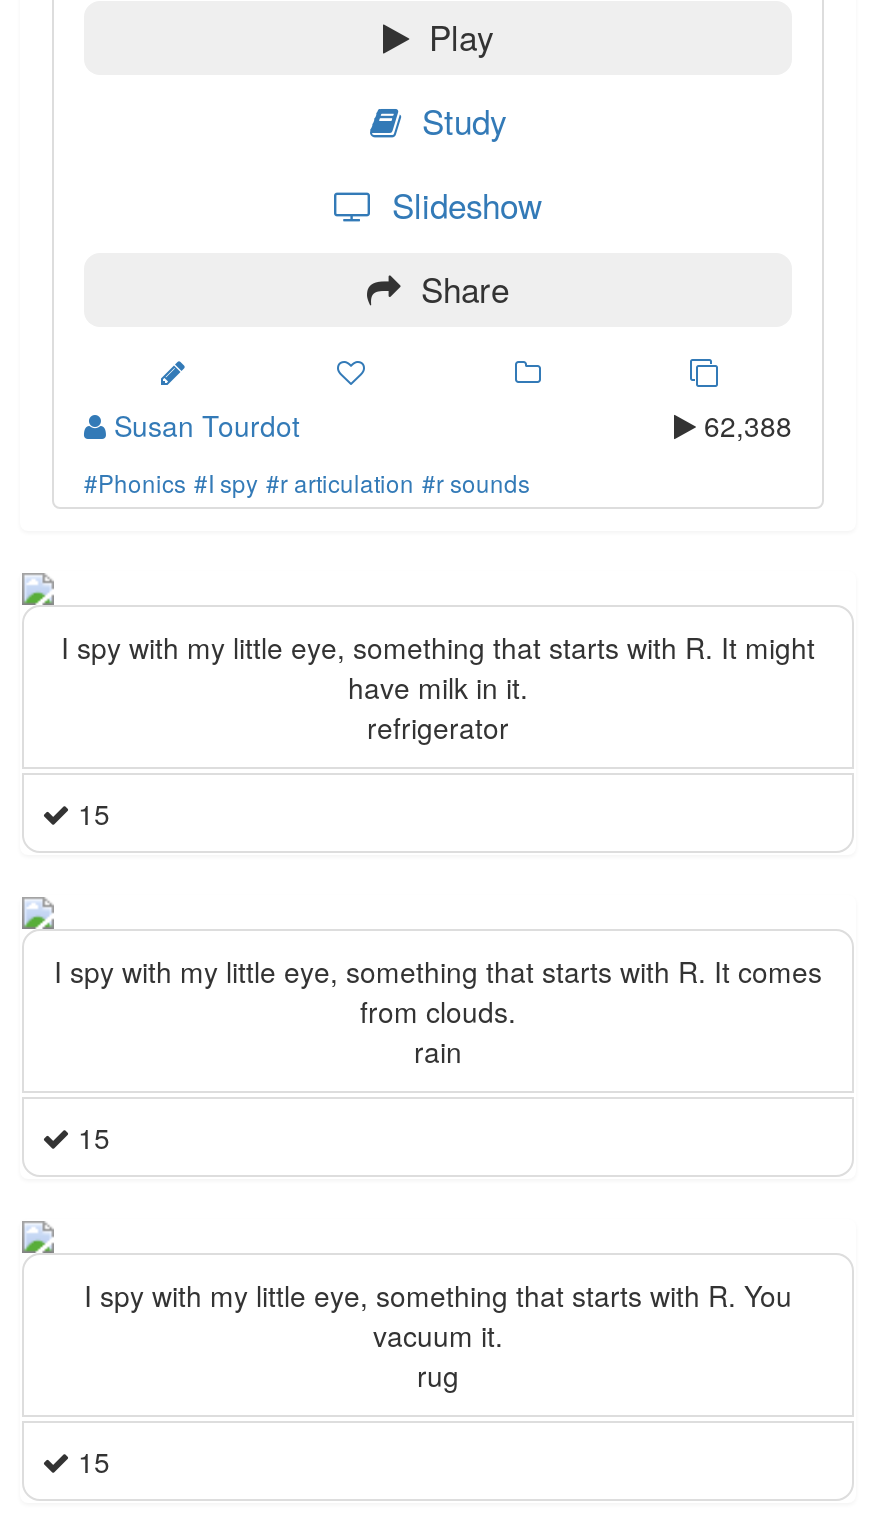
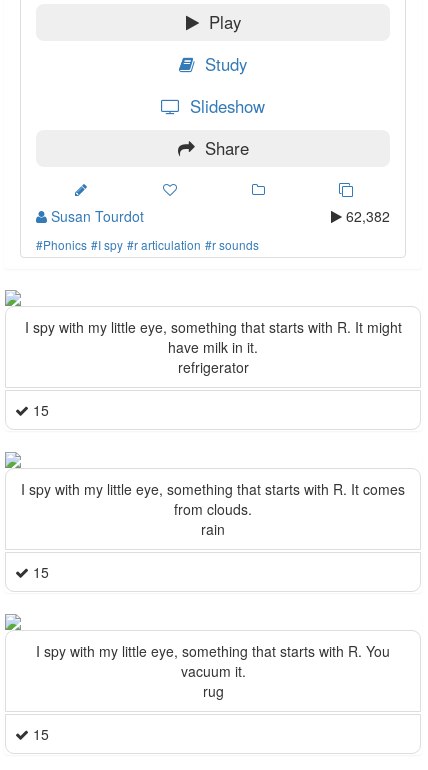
[696,405,792,445] 62,388 -> [342,206,390,226] 62,382

